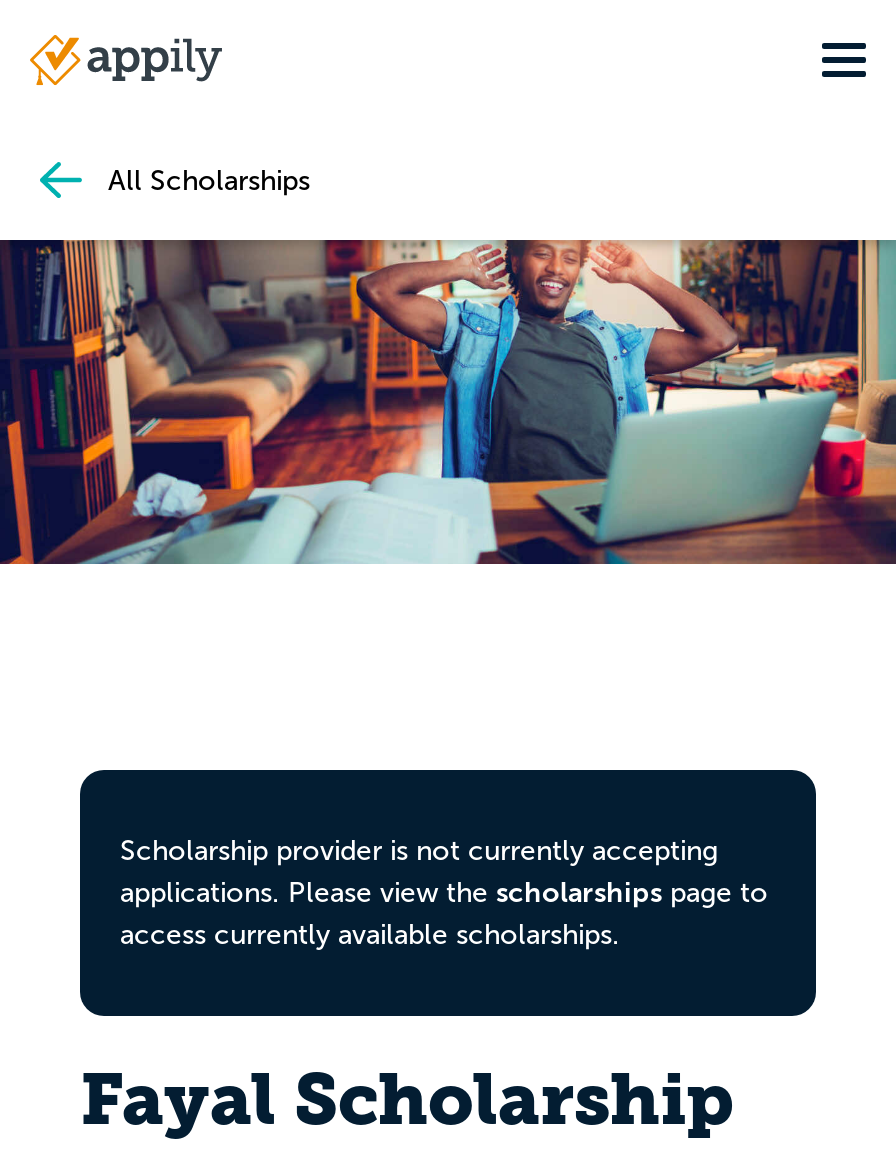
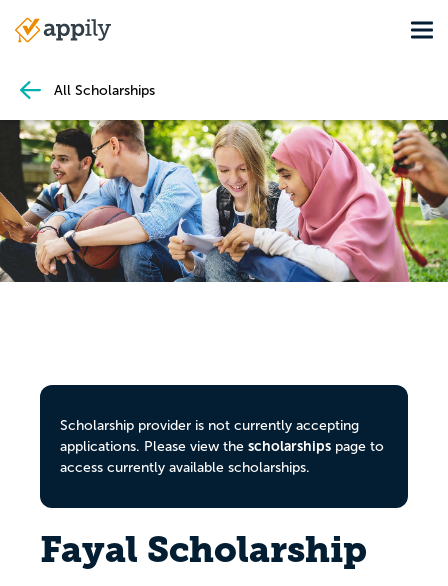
[6,238,890,566] [image] -> [3,119,445,283] [image]

